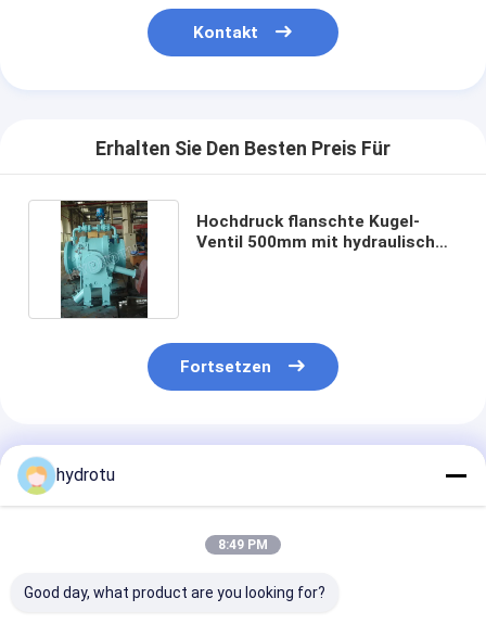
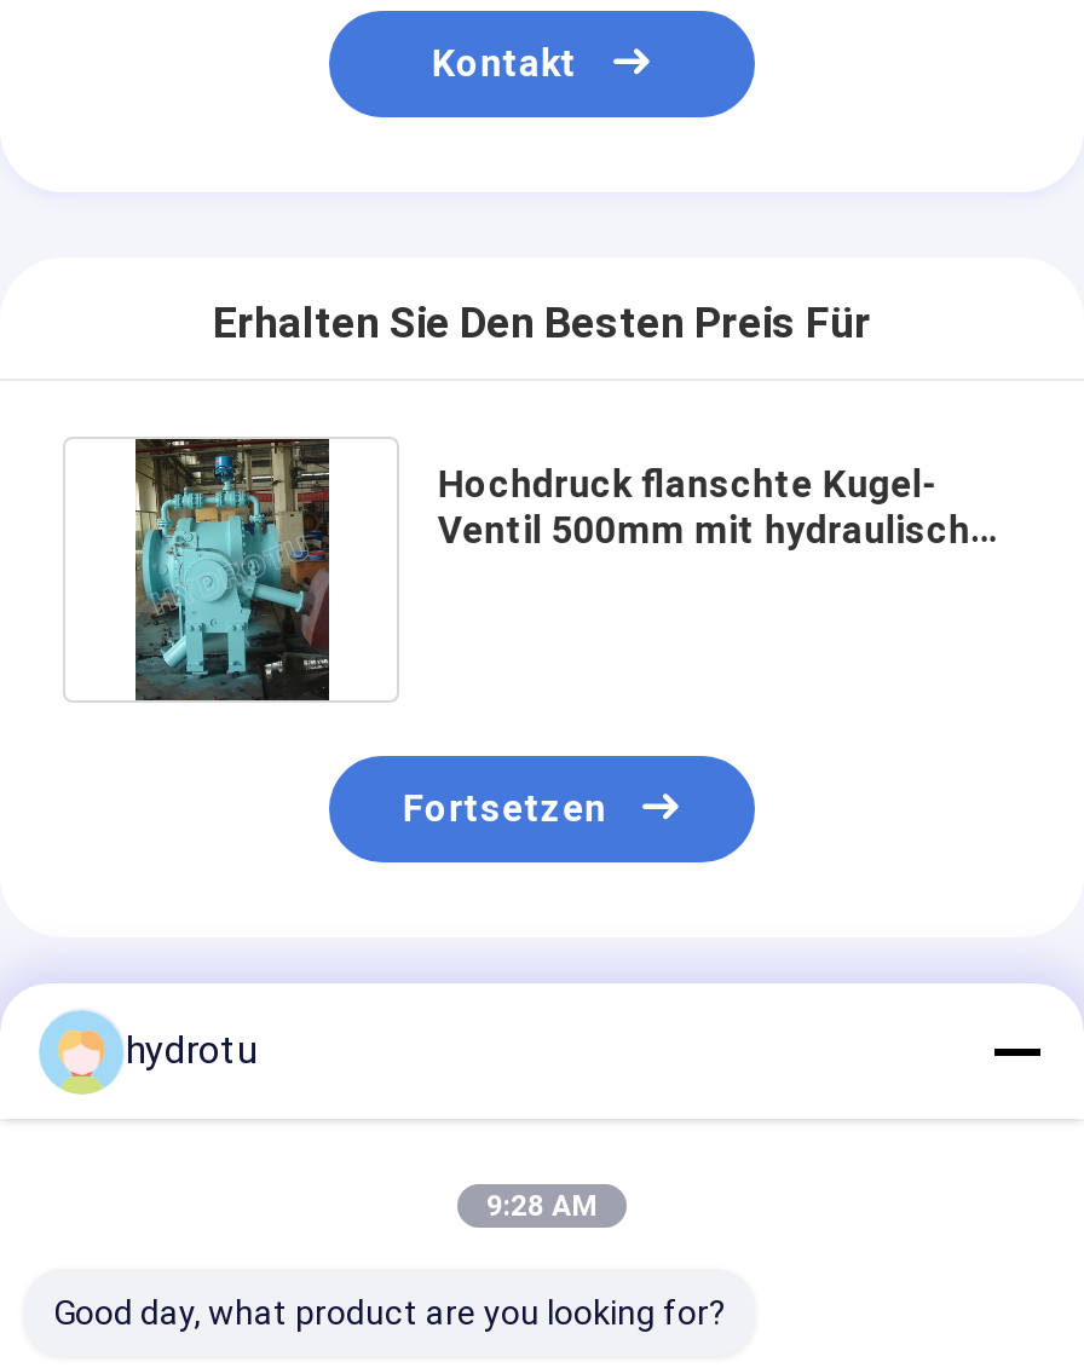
[218,537,268,552] 8:49 PM -> [486,1189,598,1223] 9:28 AM

